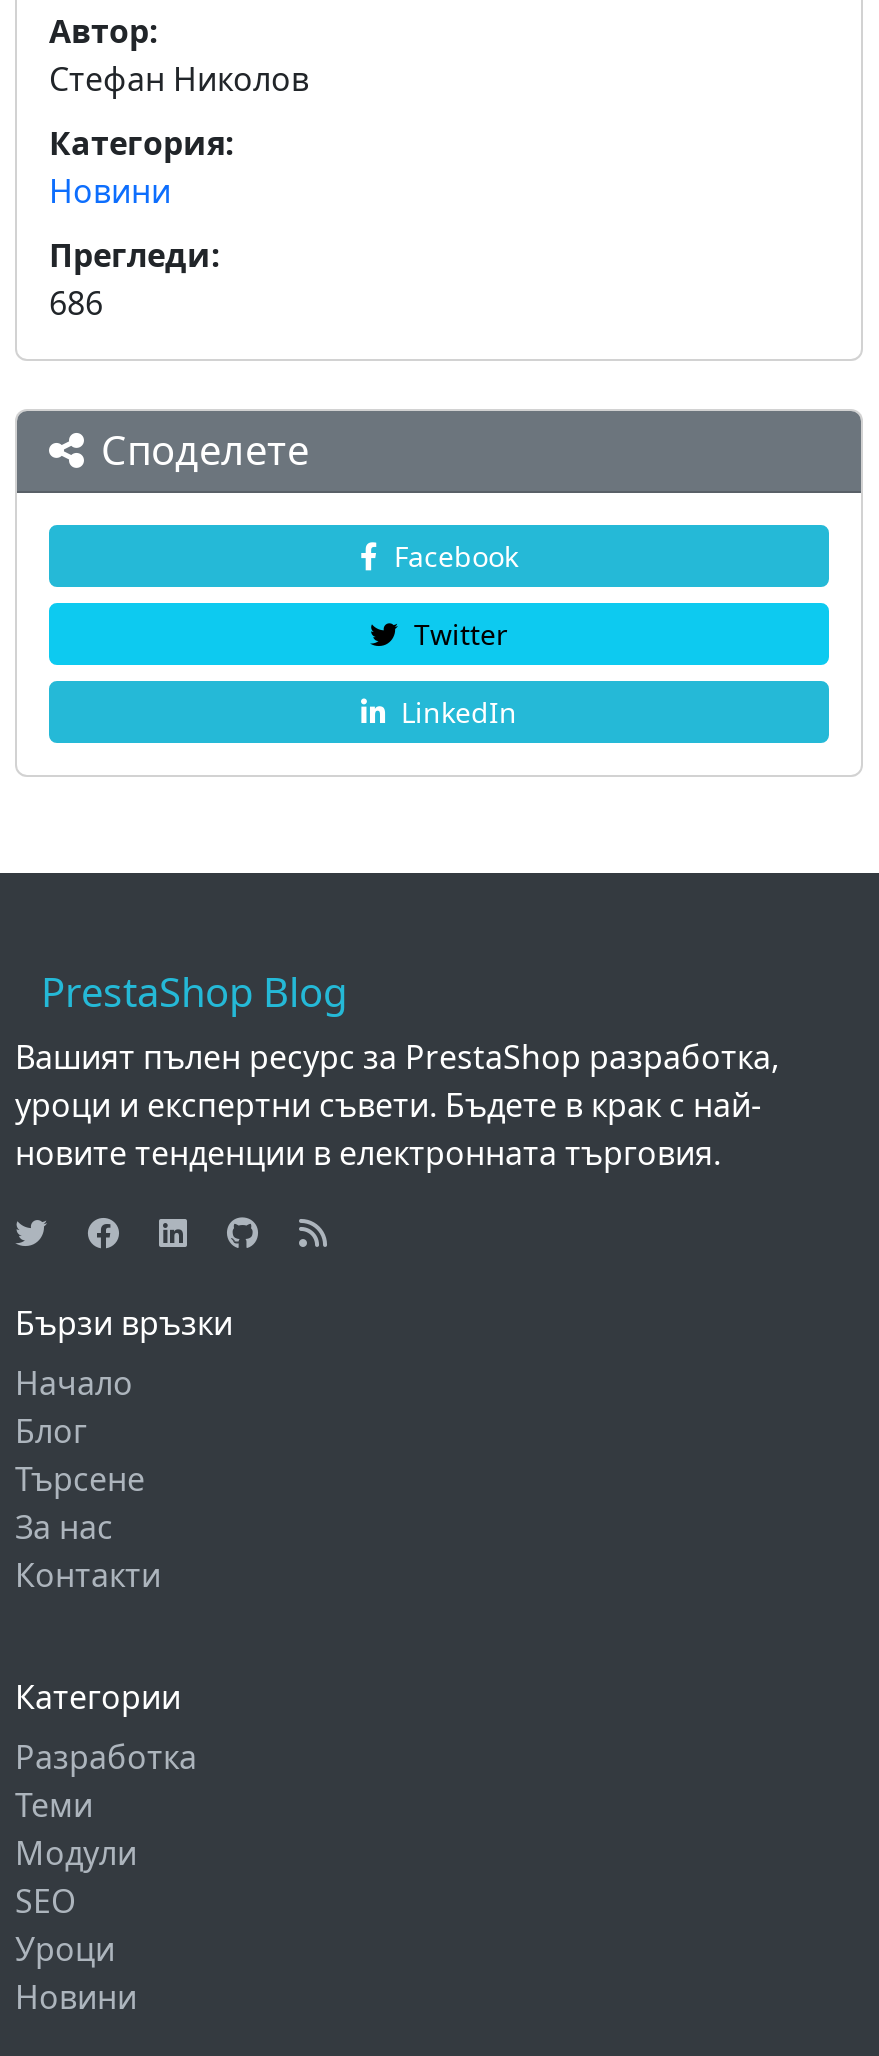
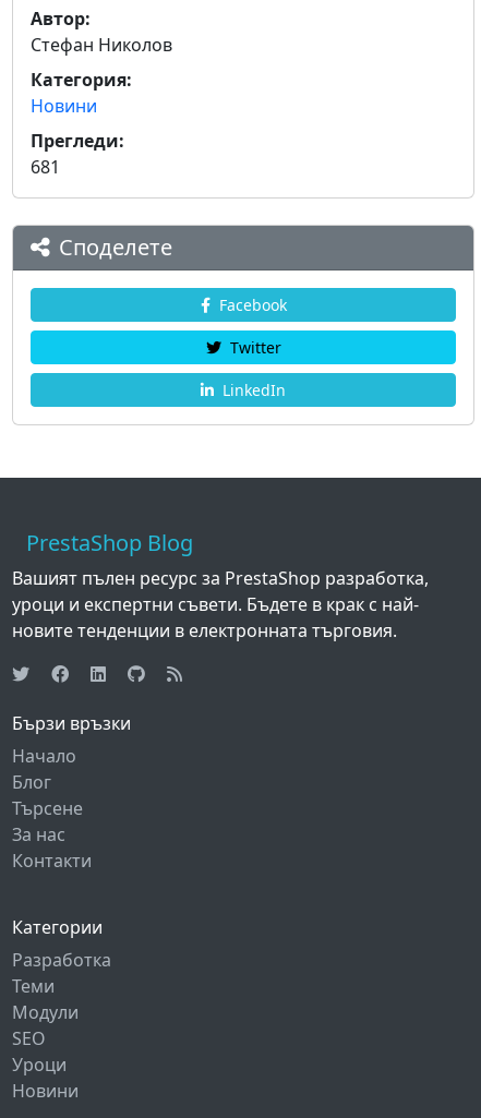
[49,280,103,324] 686 -> [31,154,60,178] 681

